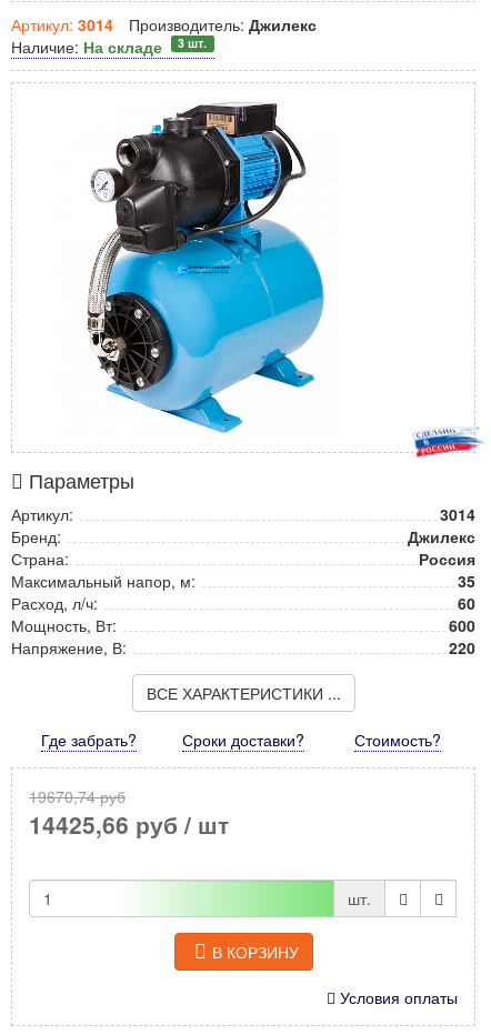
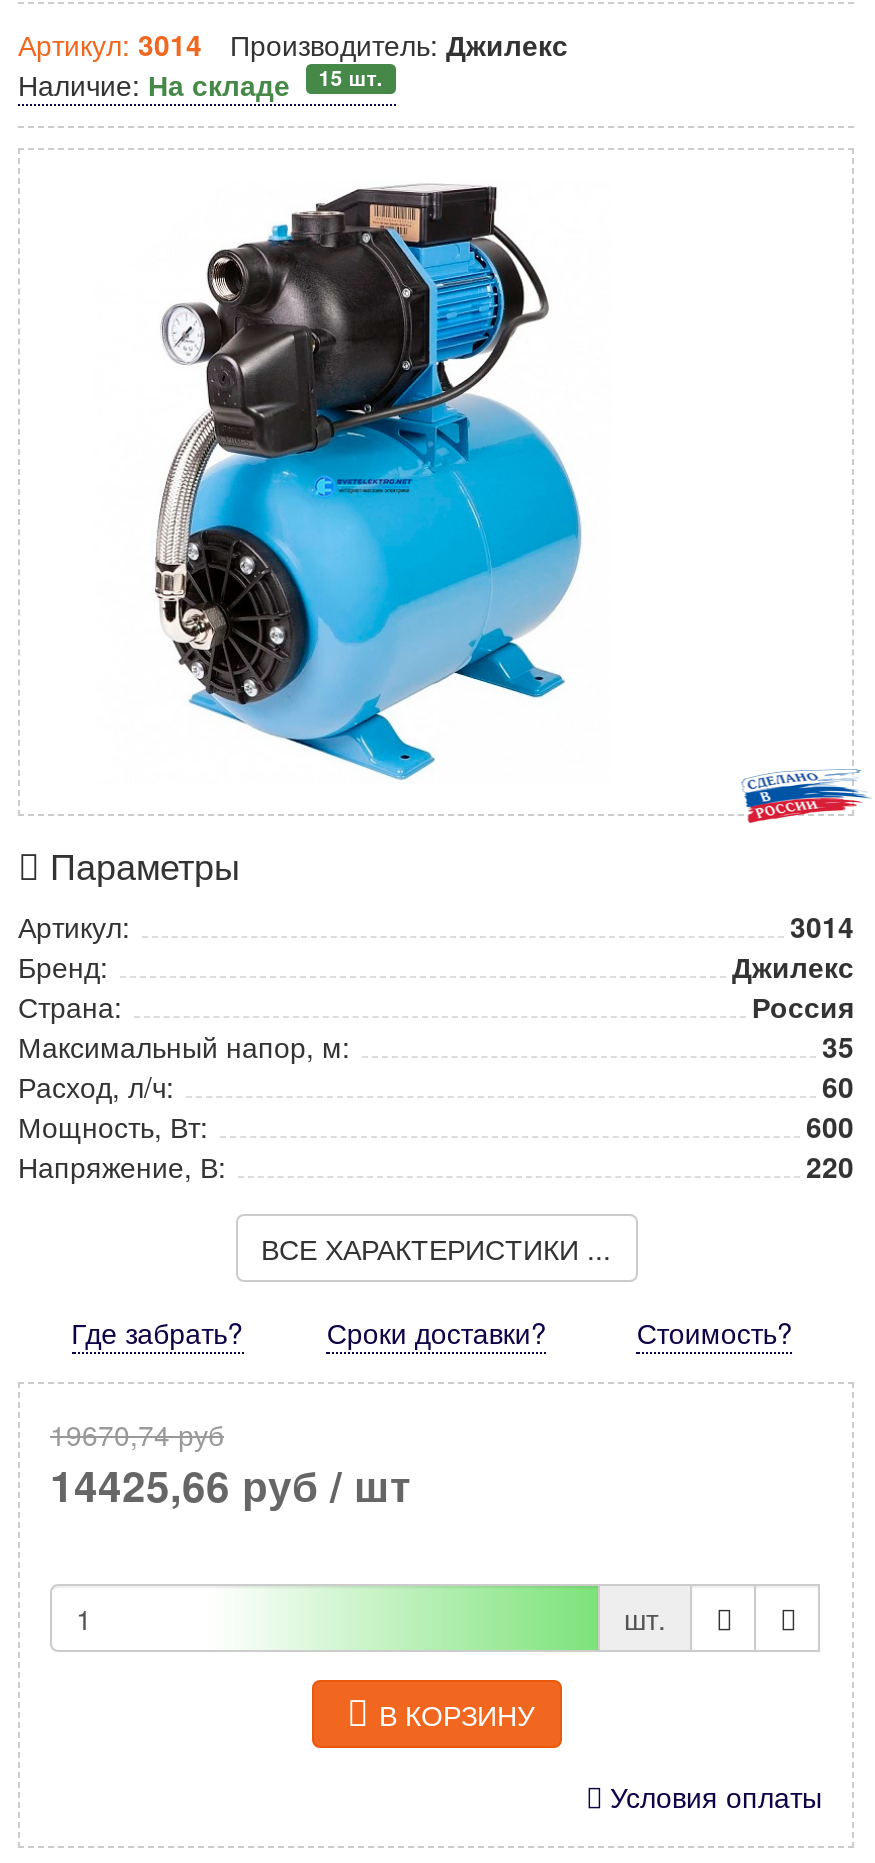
[11,35,207,58] Наличие: На складе 3 шт. -> [18,62,383,104] Наличие: На складе 15 шт.

